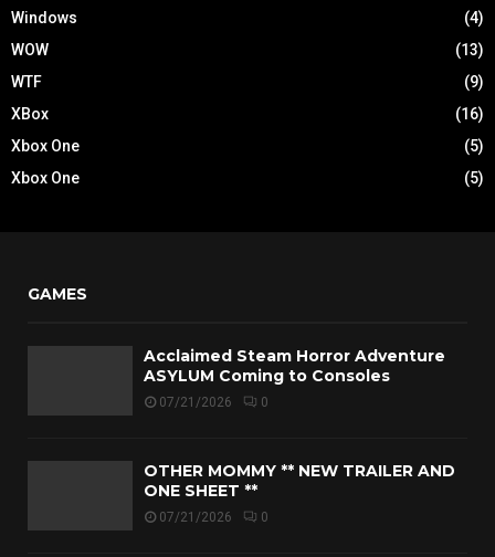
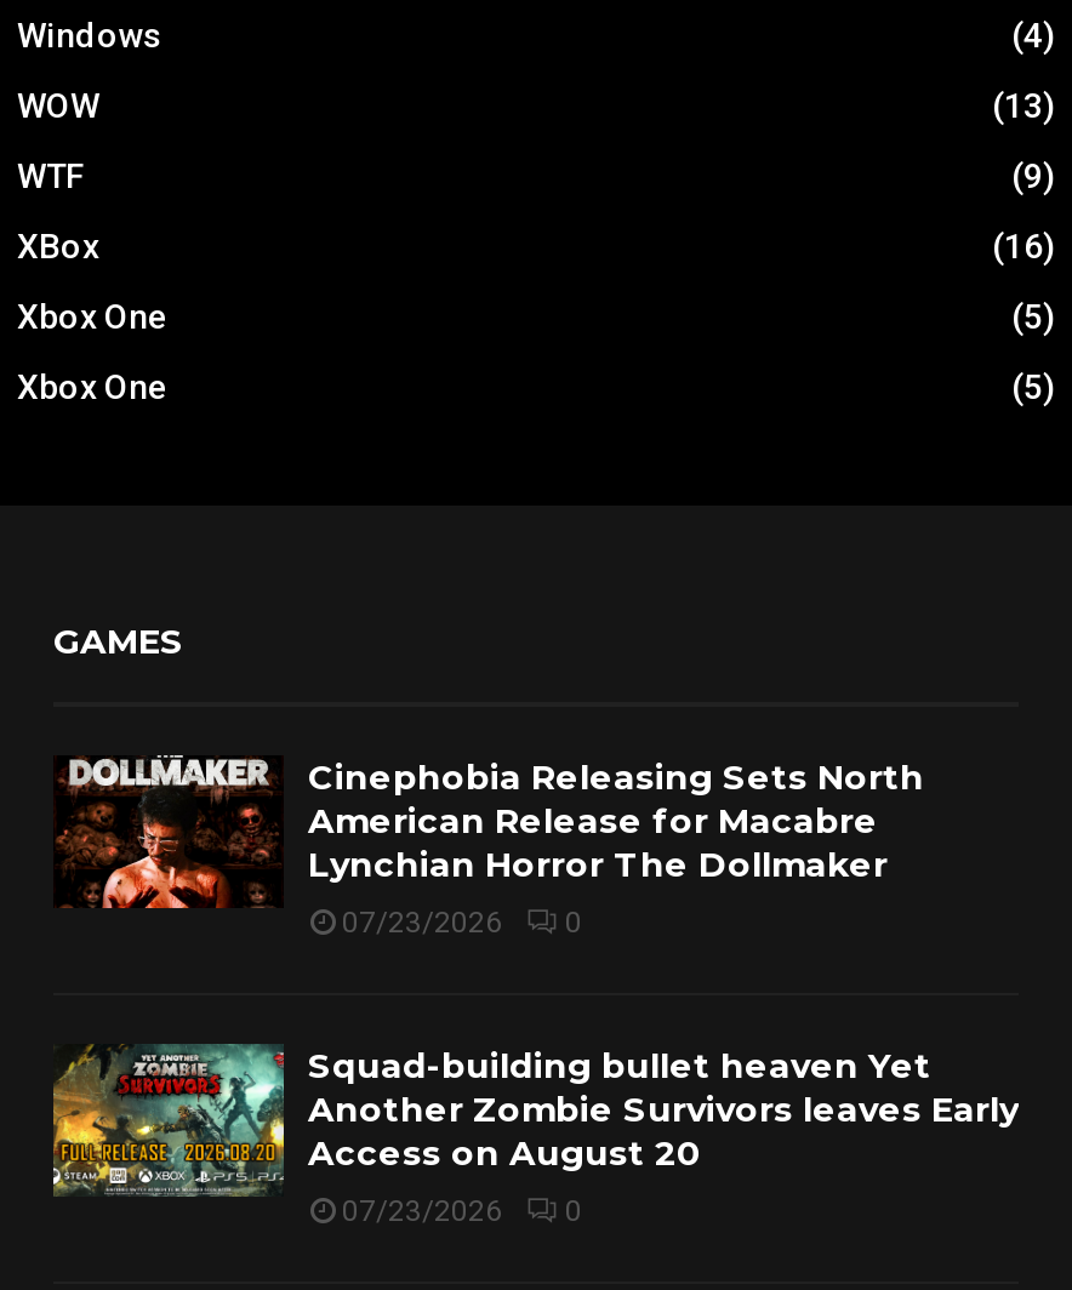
none -> [53,754,281,948] [image]
[144,345,445,410] Acclaimed Steam Horror Adventure | ASYLUM Coming to Consoles | 07/21/2026 -> [308,756,924,940] Cinephobia Releasing Sets North | American Release for Macabre | Lynchian Horror The Dollmaker | 07/23/2026
none -> [51,1043,279,1237] [image]
[144,461,455,525] OTHER MOMMY ** NEW TRAILER AND | ONE SHEET ** | 07/21/2026 -> [308,1044,1019,1228] Squad-building bullet heaven Yet | Another Zombie Survivors leaves Early | Access on August 20 | 07/23/2026

